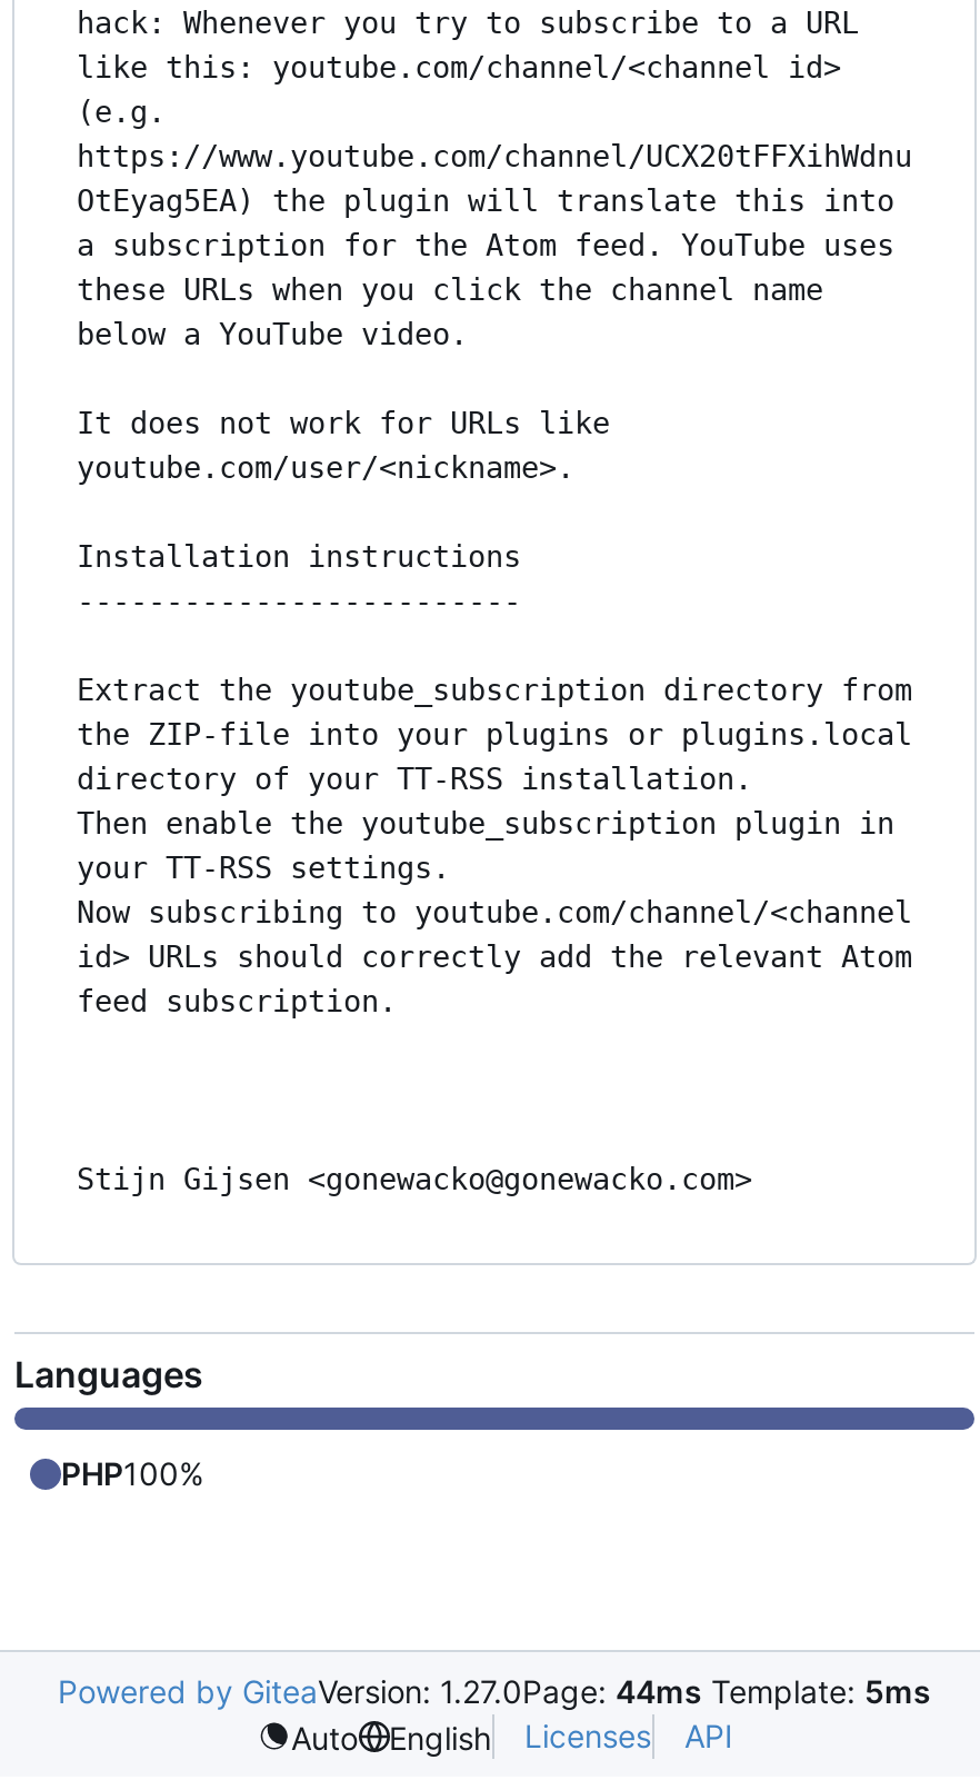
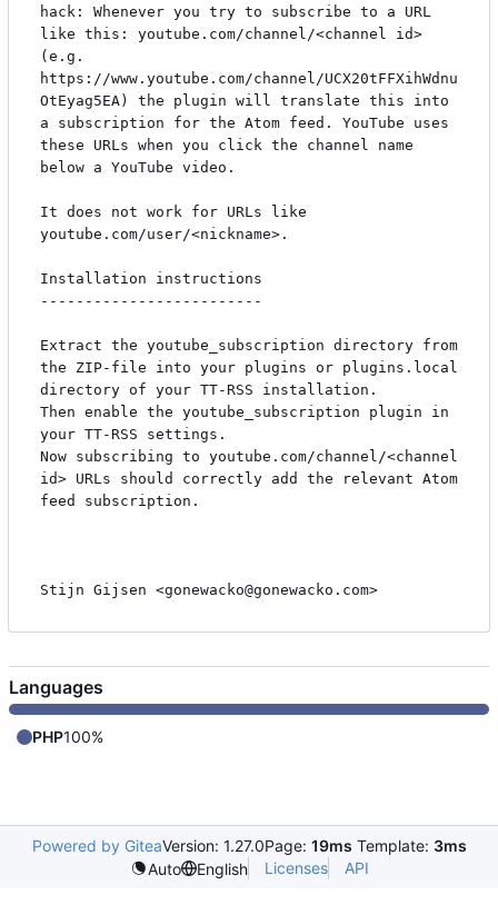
[58,1673,931,1711] Powered by GiteaVersion: 1.27.0Page: 44ms Template: 5ms -> [32,837,466,856] Powered by GiteaVersion: 1.27.0Page: 19ms Template: 3ms

